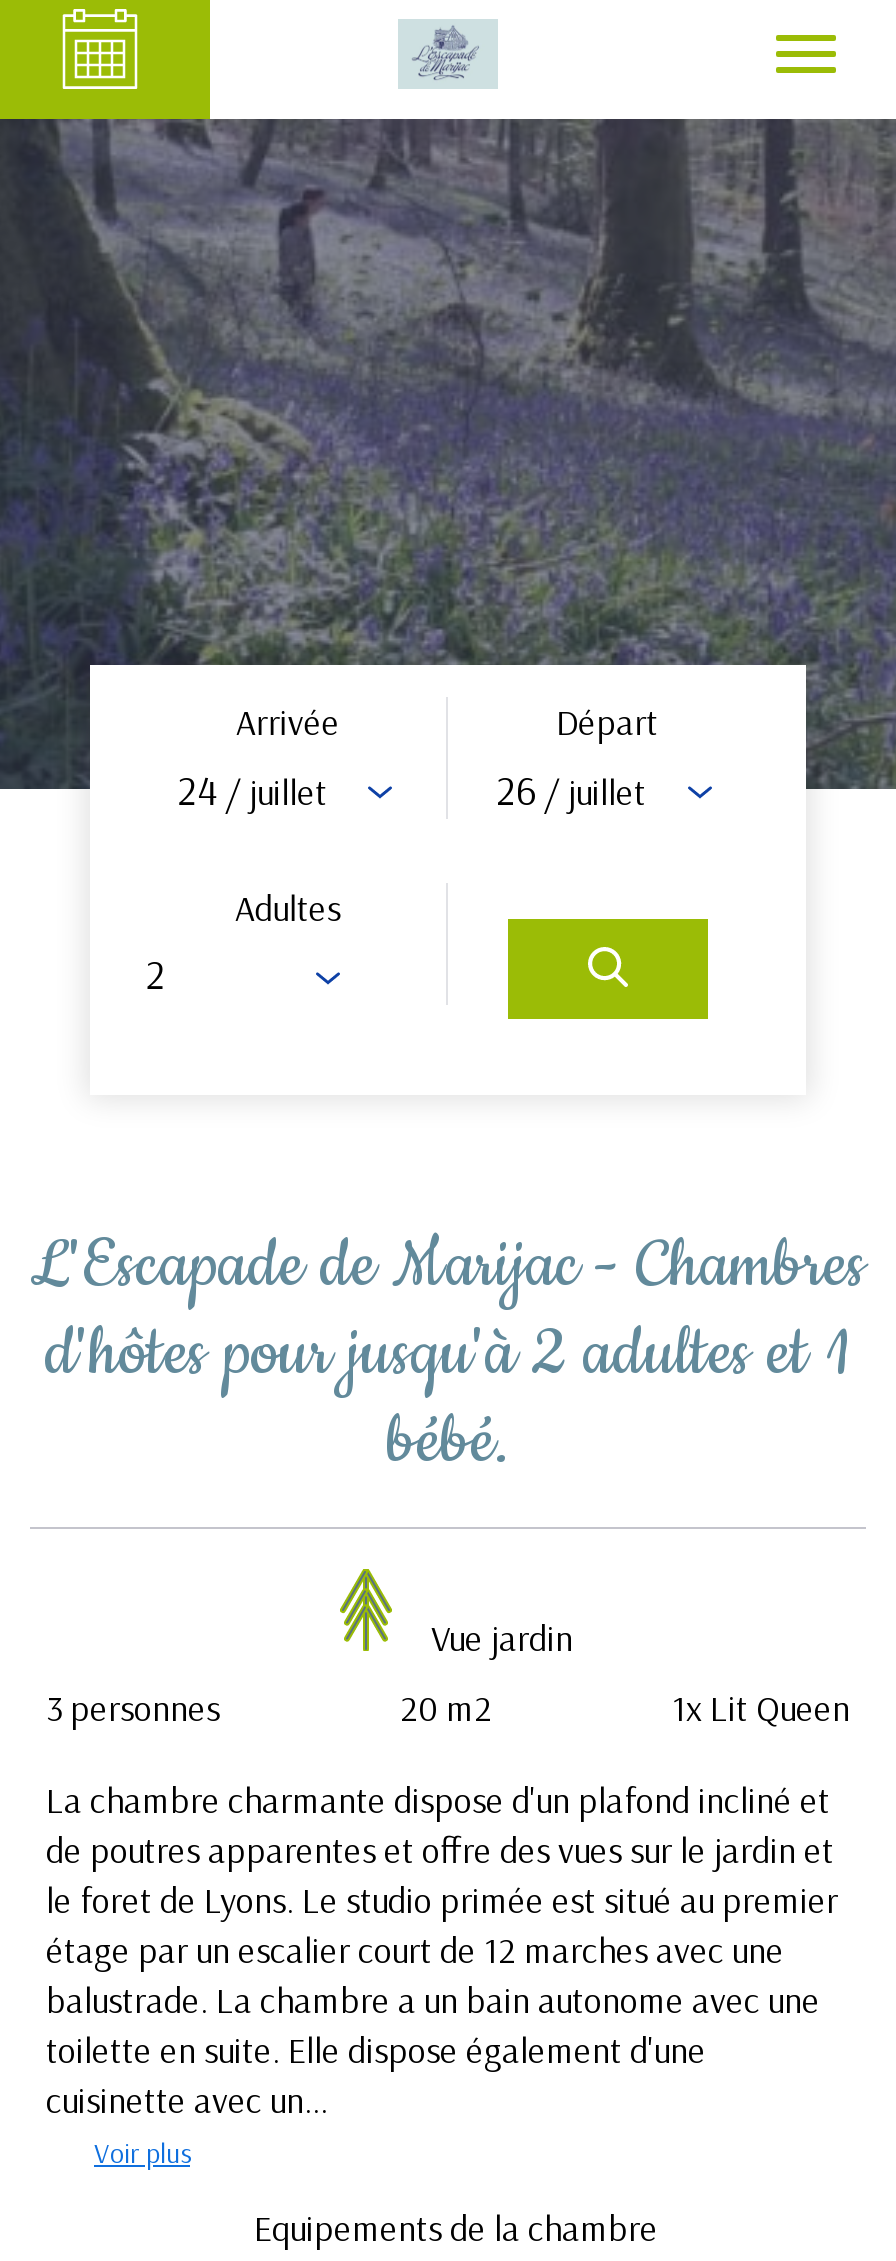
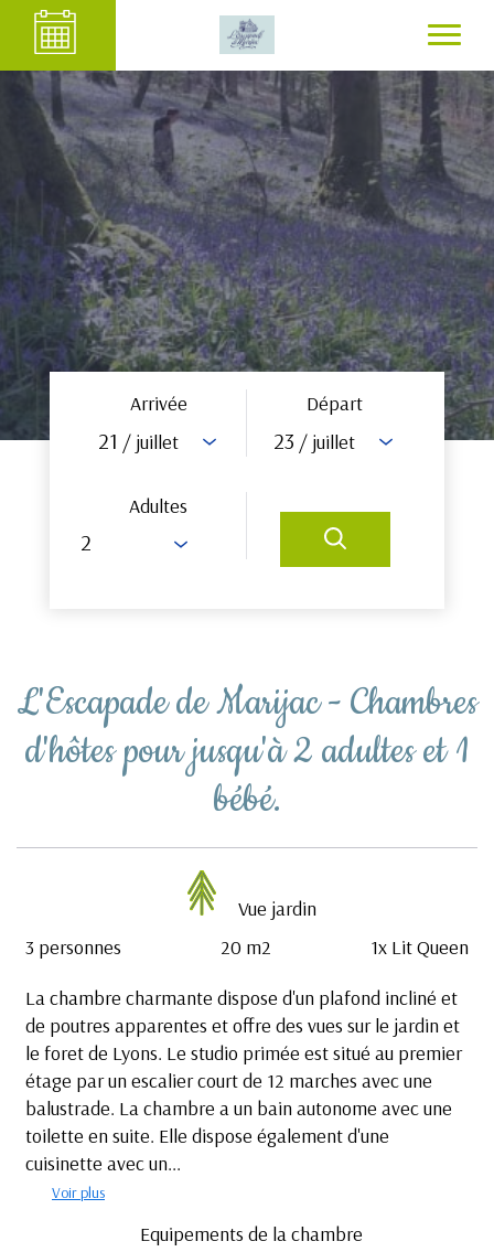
[177,765,327,815] 24 / juillet -> [98,427,179,454] 21 / juillet
[496,765,646,815] 26 / juillet -> [274,427,355,454] 23 / juillet

